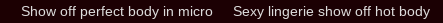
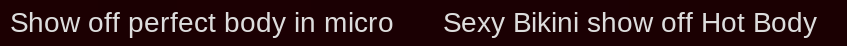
[232,3,429,19] Sexy lingerie show off hot body -> [443,7,817,39] Sexy Bikini show off Hot Body

